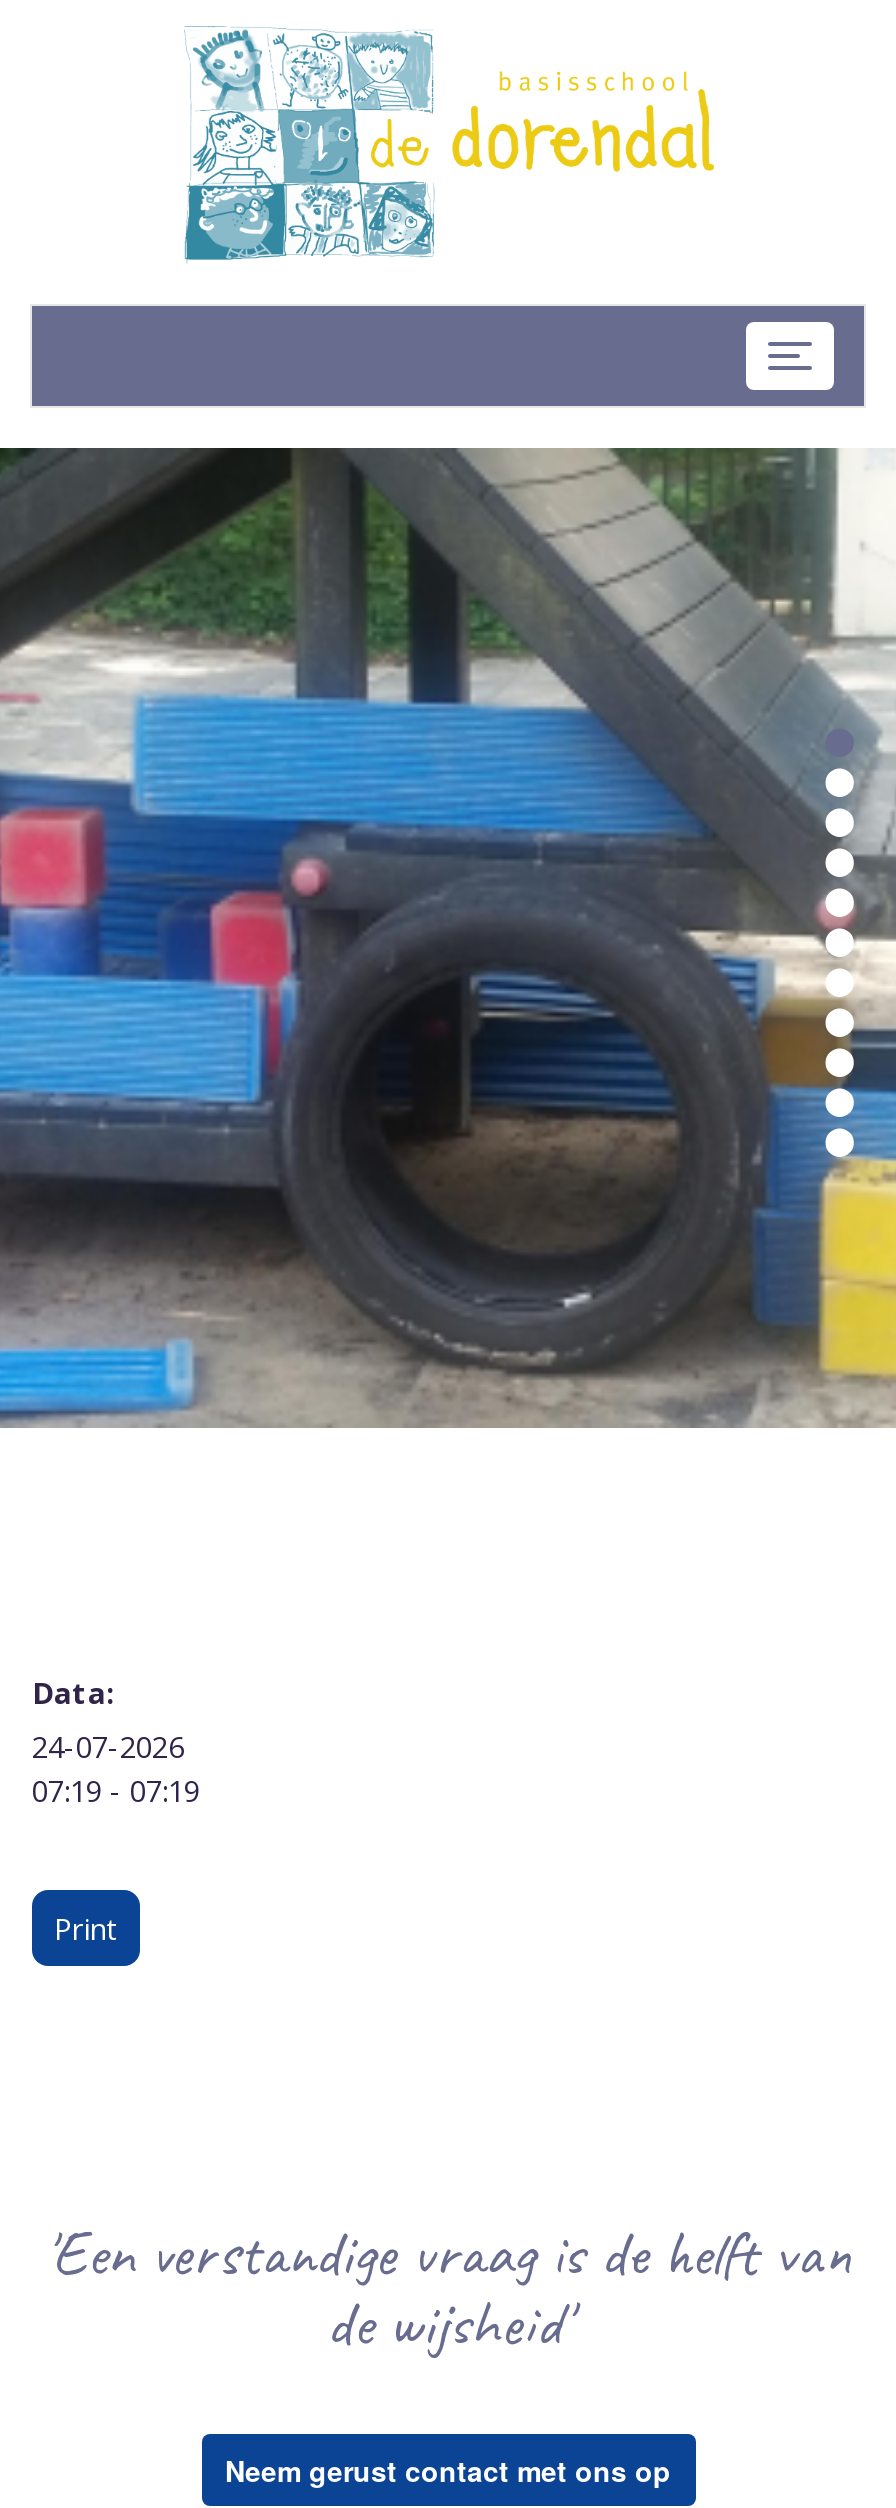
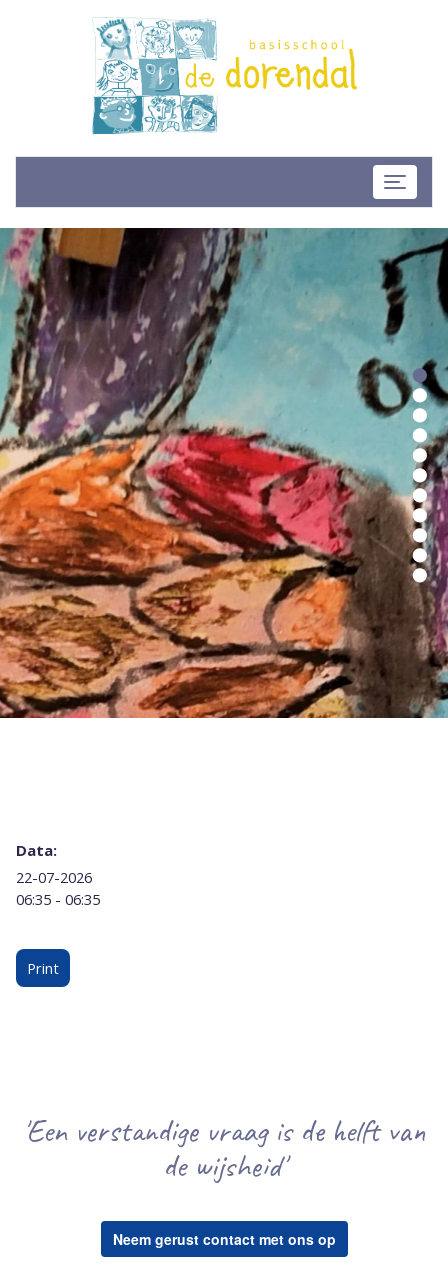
[6,446,890,1428] [image] -> [3,227,445,719] [image]
[32,1726,184,1766] 24-07-2026 -> [16,867,92,887] 22-07-2026
[32,1770,200,1810] 07:19 - 07:19 -> [16,889,100,909] 06:35 - 06:35

